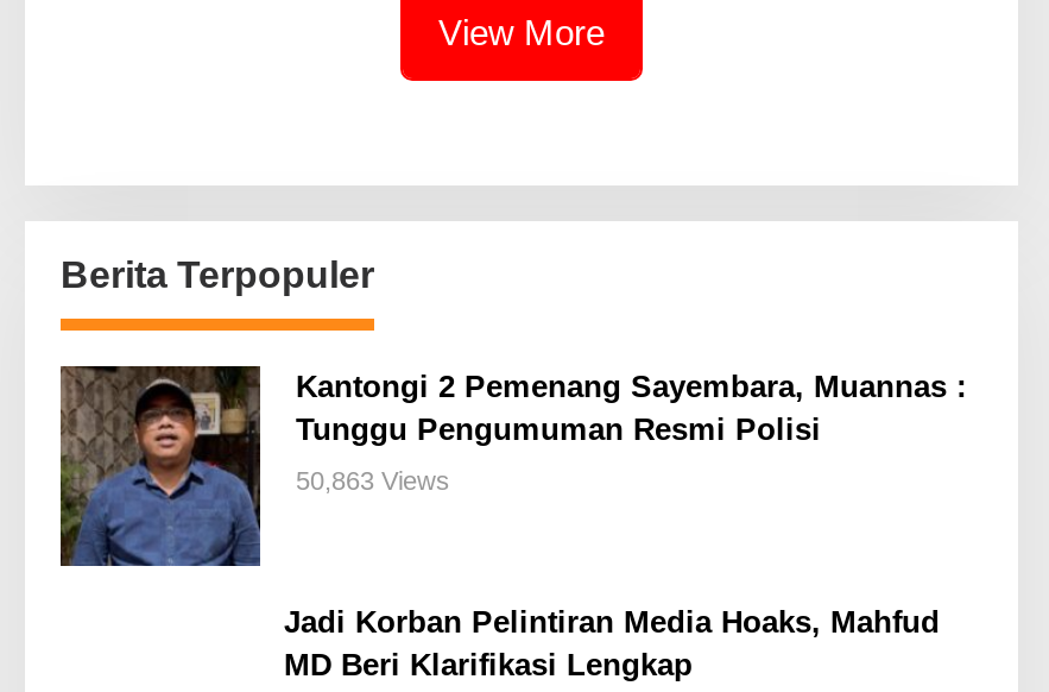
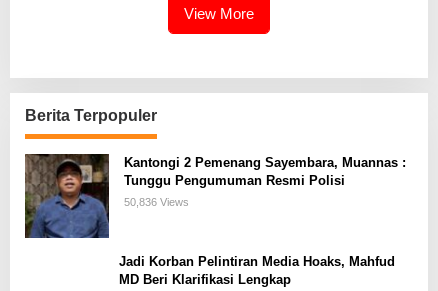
[296,465,450,494] 50,863 Views -> [124,196,189,208] 50,836 Views

